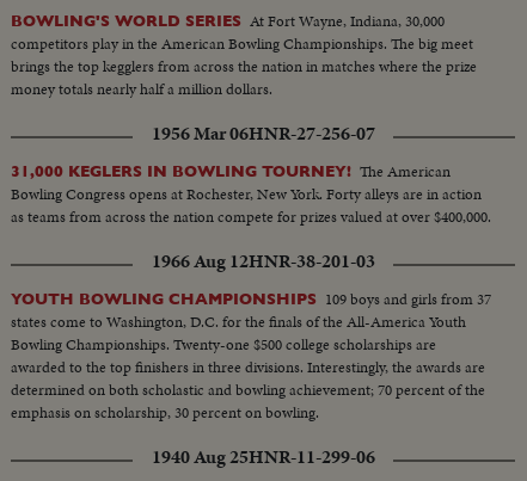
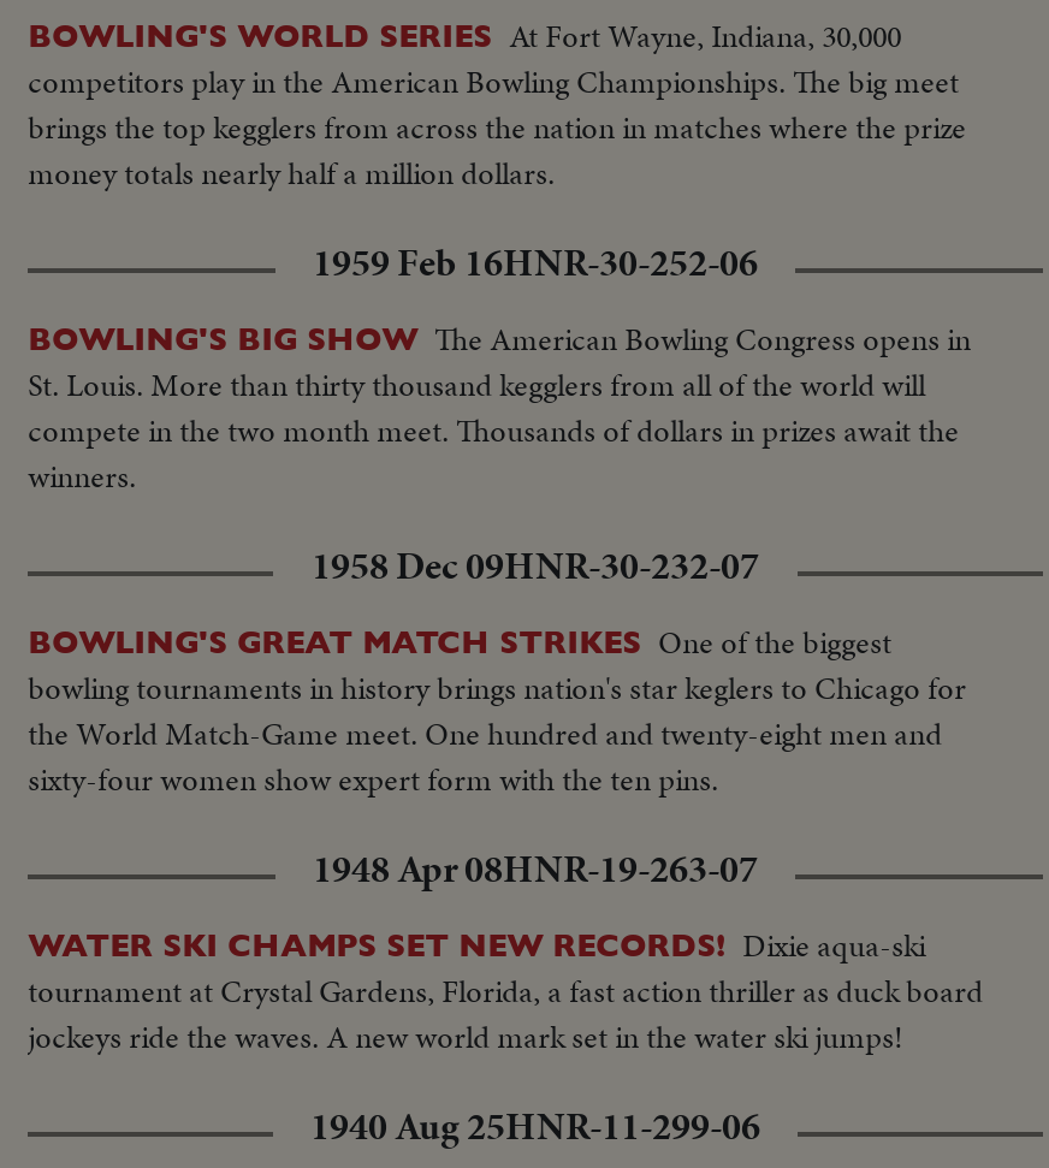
[11,121,491,424] 1956 Mar 06HNR-27-256-07 | 31,000 KEGLERS IN BOWLING TOURNEY! The American | Bowling Congress opens at Rochester, New York. Forty alleys are in action | as teams from across the nation compete for prizes valued at over $400,000. | 1966 Aug 12HNR-38-201-03 | YOUTH BOWLING CHAMPIONSHIPS 109 boys and girls from 37 | states come to Washington, D.C. for the finals of the All-America Youth | Bowling Championships. Twenty-one $500 college scholarships are | awarded to the top finishers in three divisions. Interestingly, the awards are | determined on both scholastic and bowling achievement; 70 percent of the | emphasis on scholarship, 30 percent on bowling. -> [28,237,983,1060] 1959 Feb 16HNR-30-252-06 | BOWLING'S BIG SHOW The American Bowling Congress opens in | St. Louis. More than thirty thousand kegglers from all of the world will | compete in the two month meet. Thousands of dollars in prizes await the | winners. | 1958 Dec 09HNR-30-232-07 | BOWLING'S GREAT MATCH STRIKES One of the biggest | bowling tournaments in history brings nation's star keglers to Chicago for | the World Match-Game meet. One hundred and twenty-eight men and | sixty-four women show expert form with the ten pins. | 1948 Apr 08HNR-19-263-07 | WATER SKI CHAMPS SET NEW RECORDS! Dixie aqua-ski | tournament at Crystal Gardens, Florida, a fast action thriller as duck board | jockeys ride the waves. A new world mark set in the water ski jumps!

